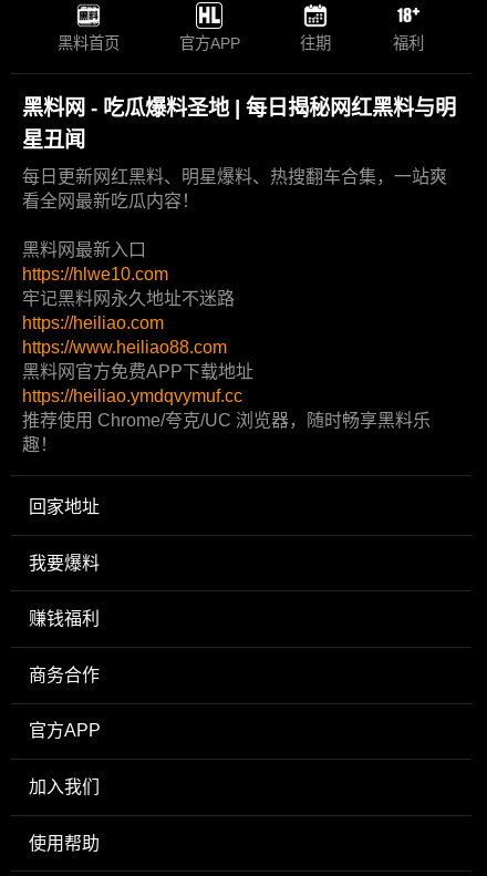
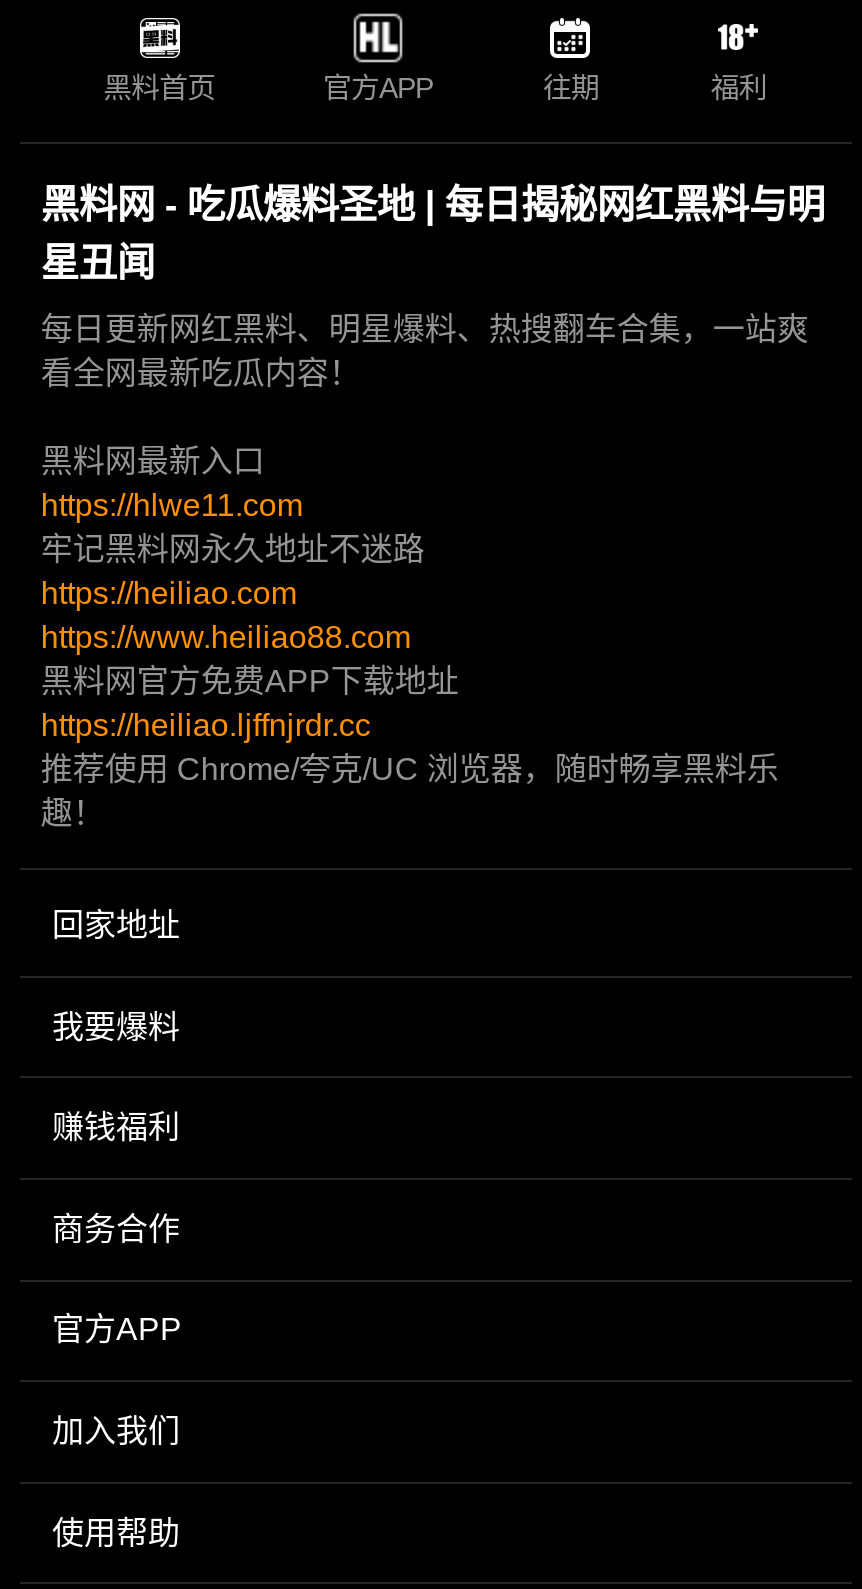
[23,265,169,284] https://hlwe10.com -> [41,488,303,522] https://hlwe11.com
[23,387,243,405] https://heiliao.ymdqvymuf.cc -> [41,708,371,742] https://heiliao.ljffnjrdr.cc

